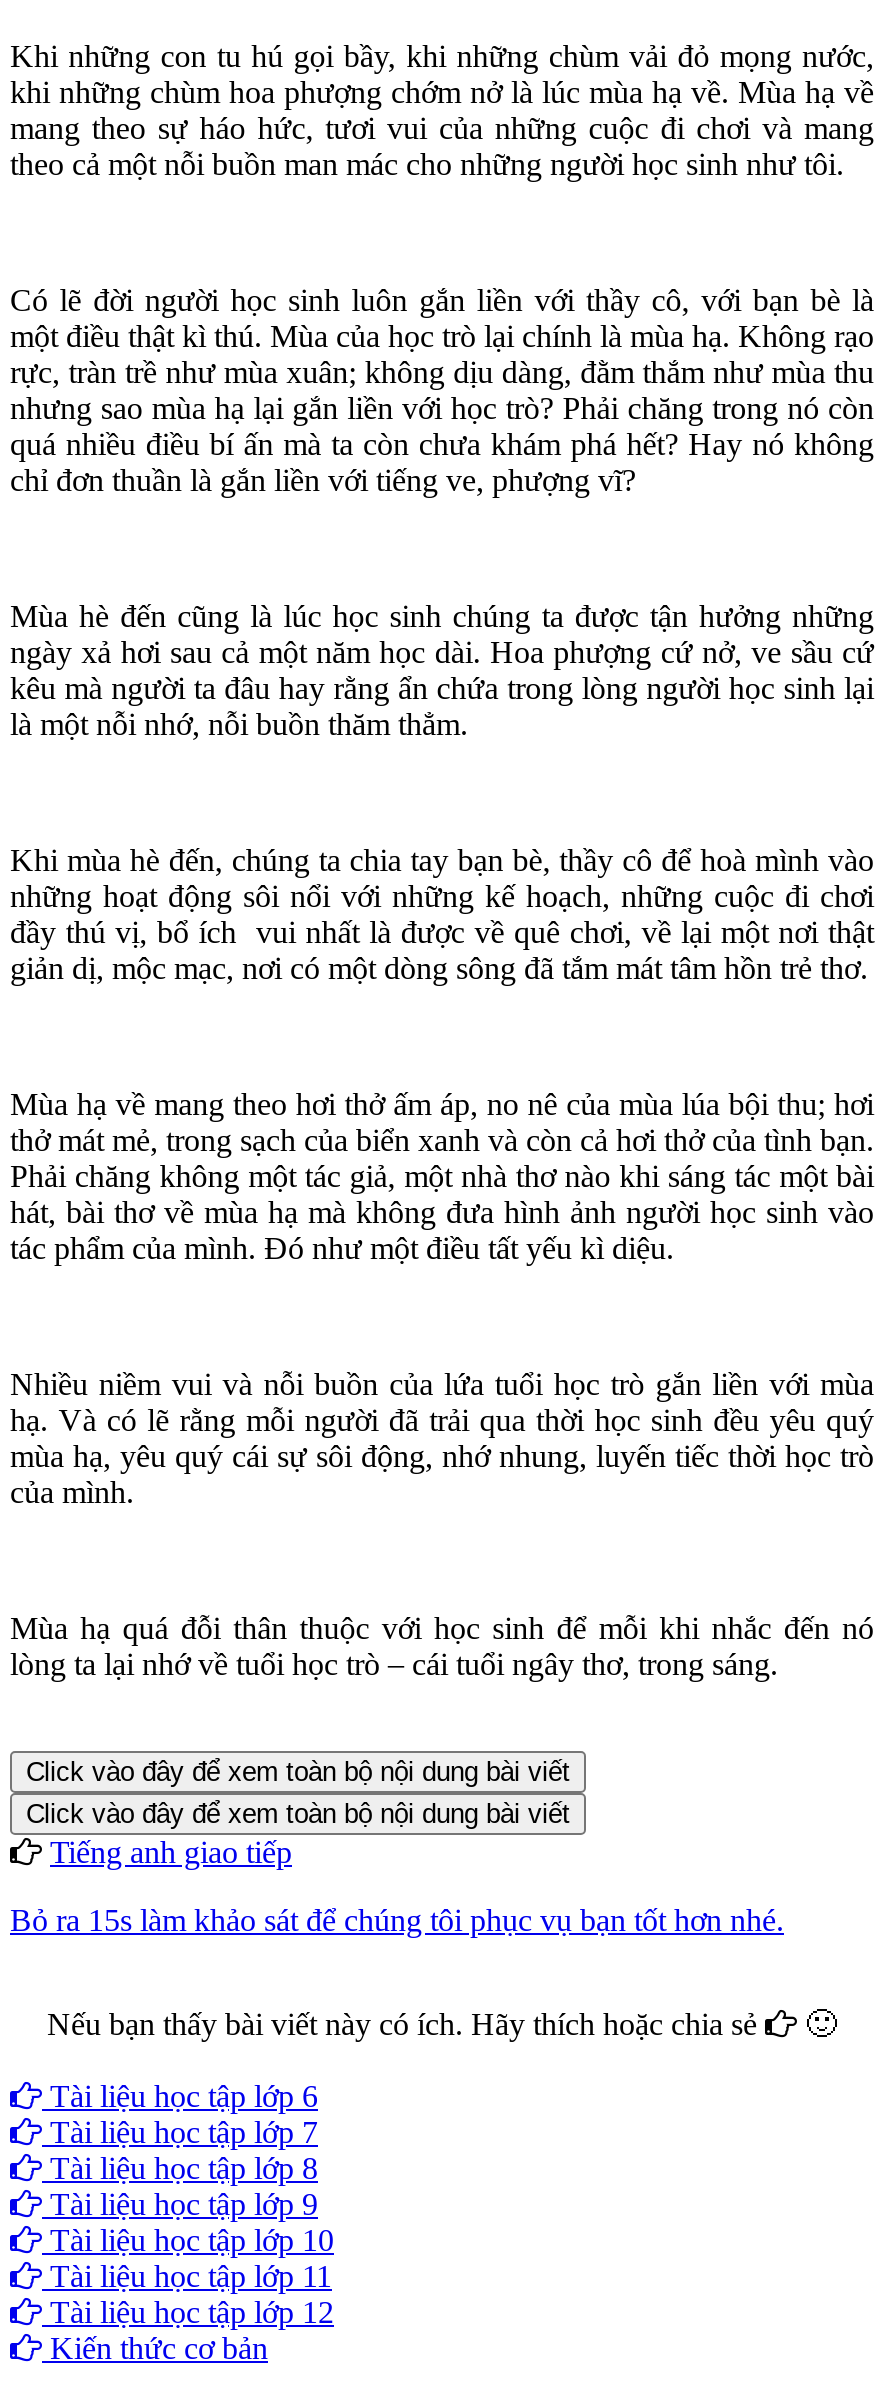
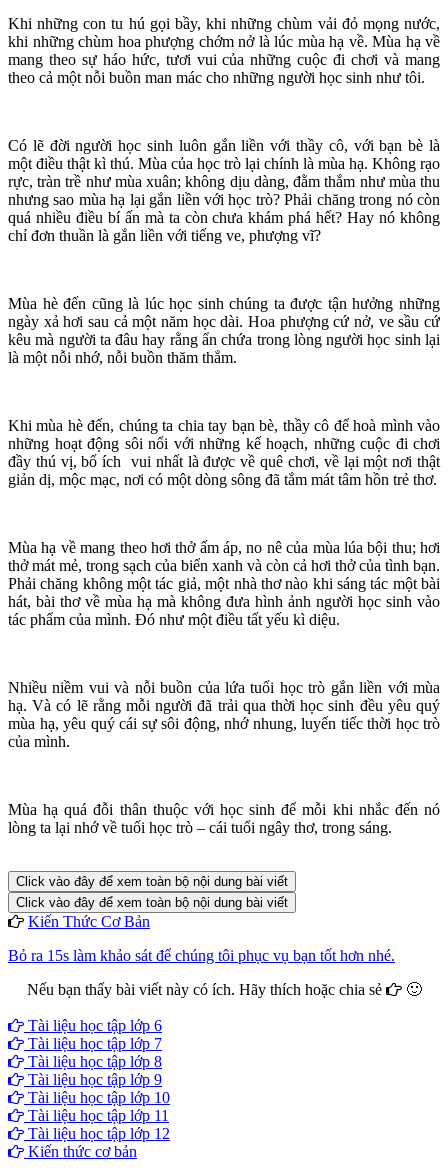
[50,1834,292,1868] Tiếng anh giao tiếp -> [28,913,150,930] Kiến Thức Cơ Bản

